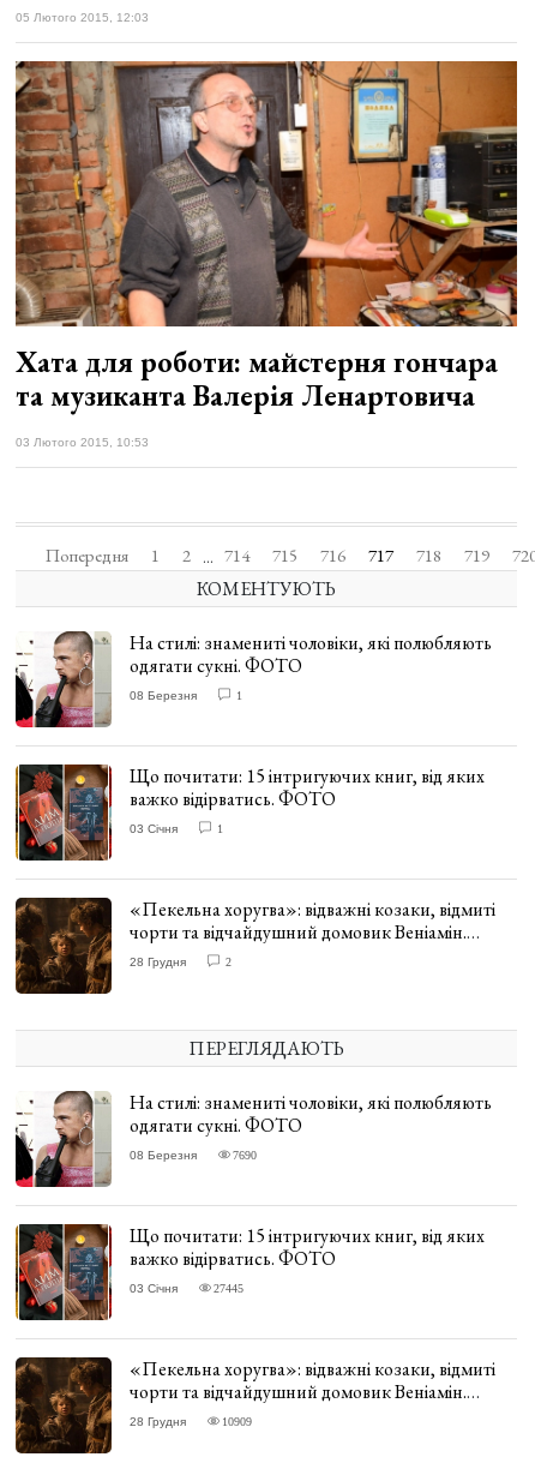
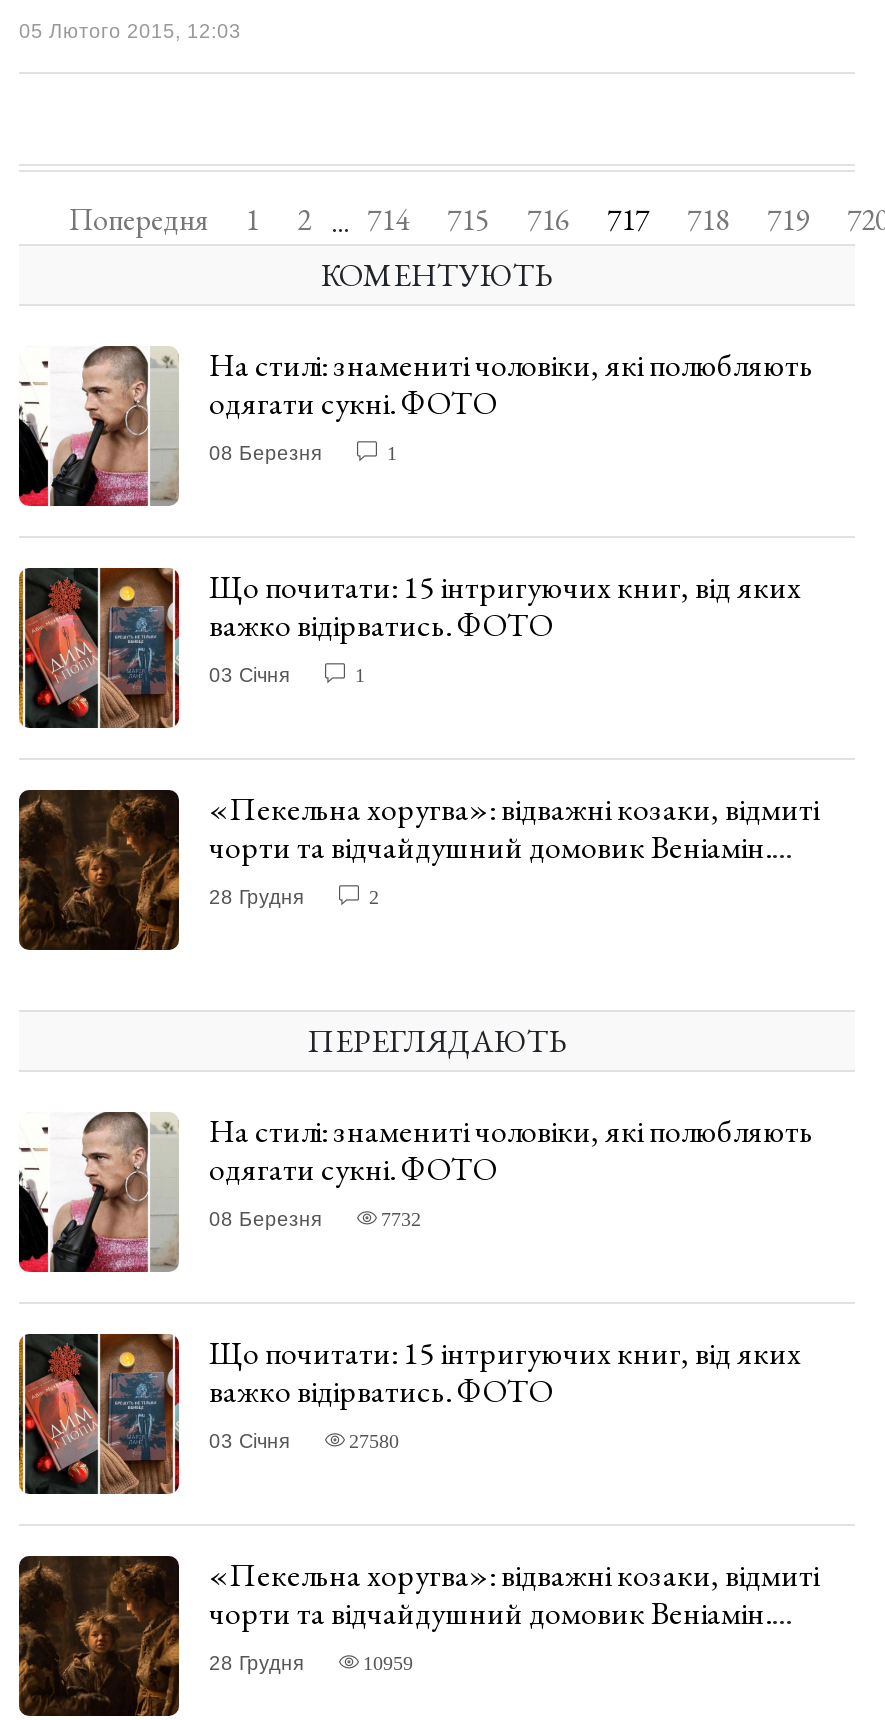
[14,60,518,449] [image] | Хата для роботи: майстерня гончара | та музиканта Валерія Ленартовича | 03 Лютого 2015, 10:53 -> none
[233,1149,257,1161] 7690 -> [381,1208,421,1228] 7732
[214,1282,244,1294] 27445 -> [349,1430,399,1450] 27580
[222,1415,252,1427] 10909 -> [363,1652,413,1672] 10959

